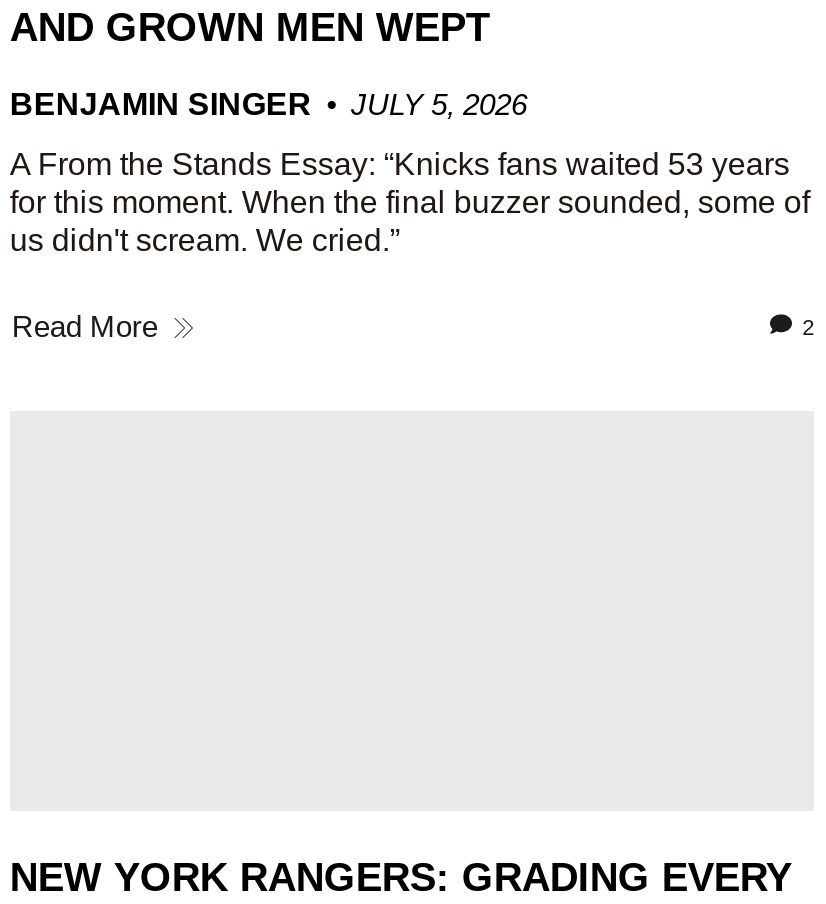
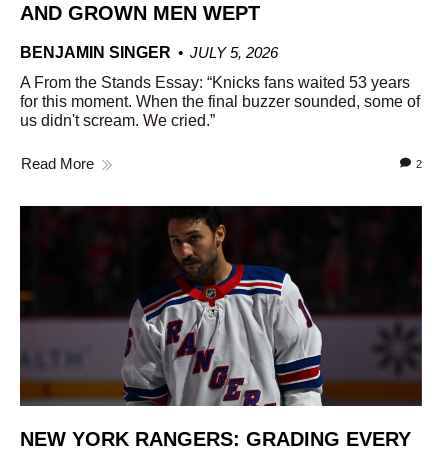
none -> [19,205,423,407] [image]

